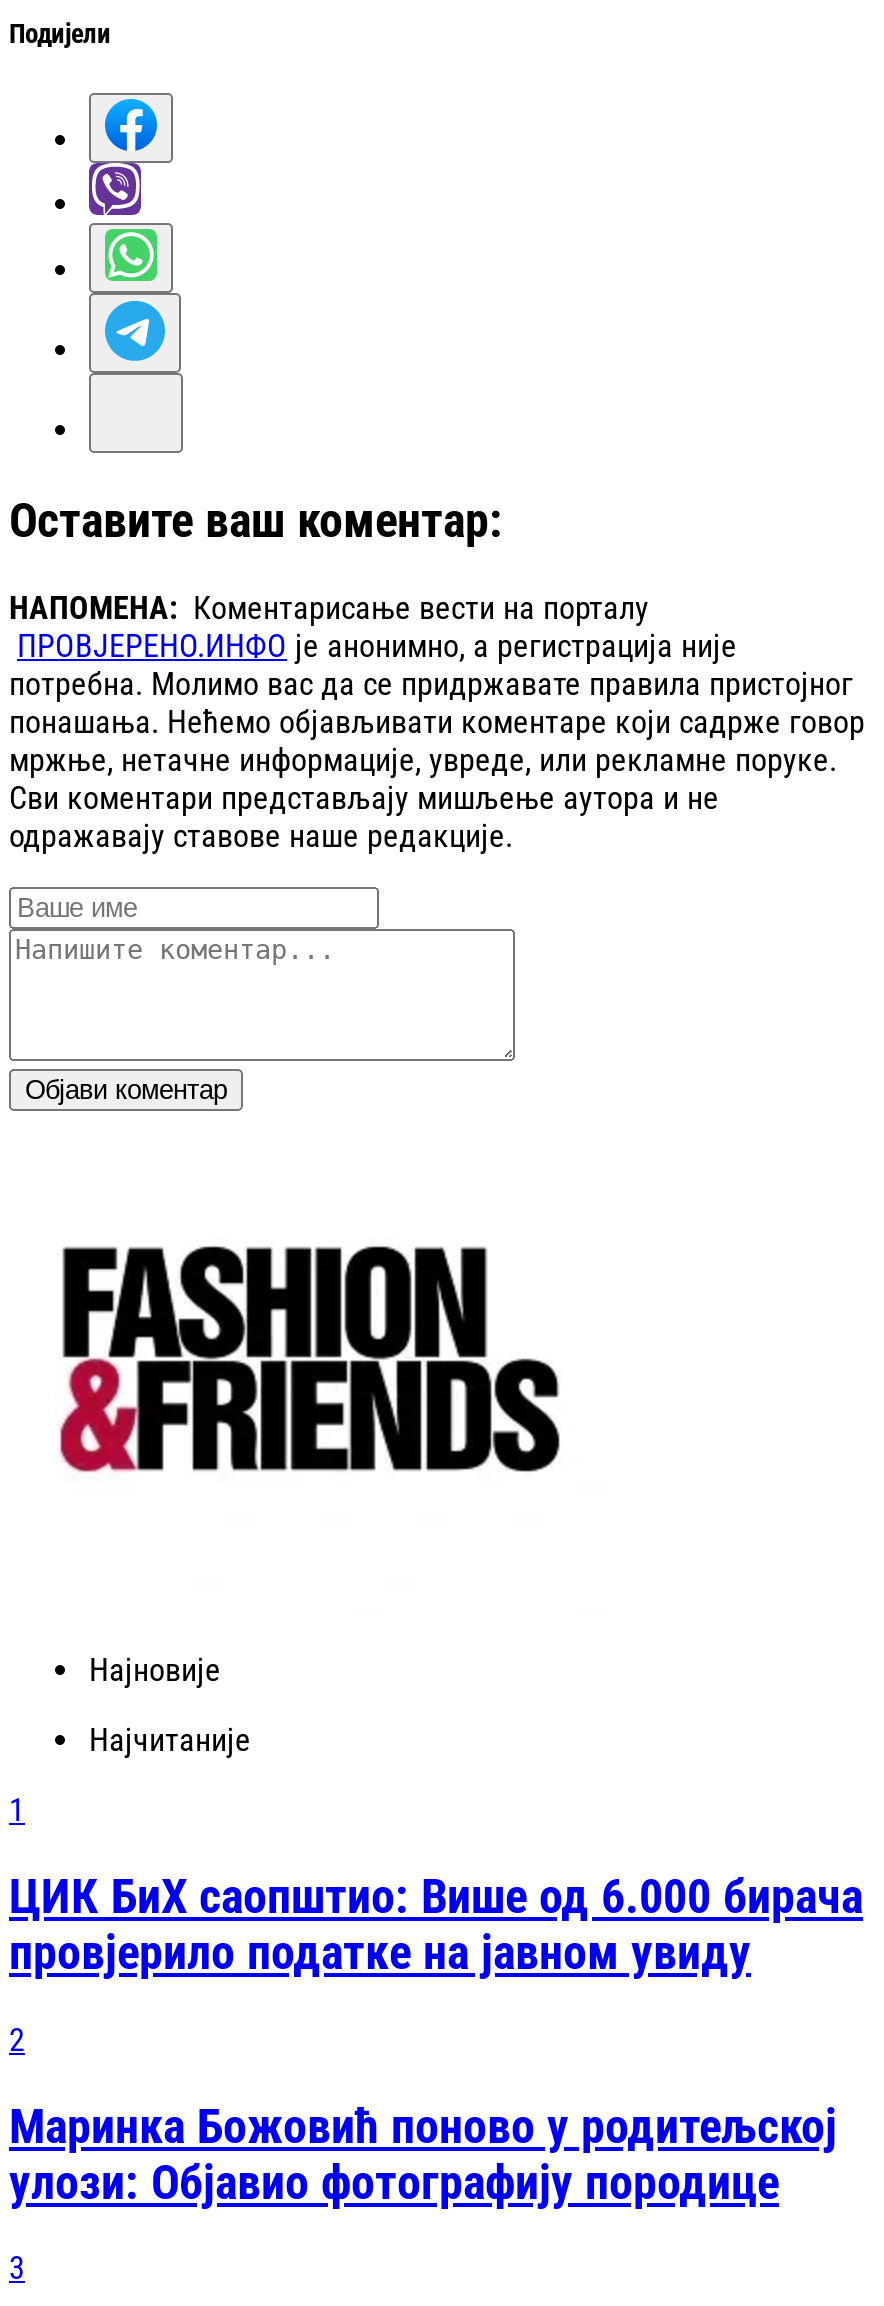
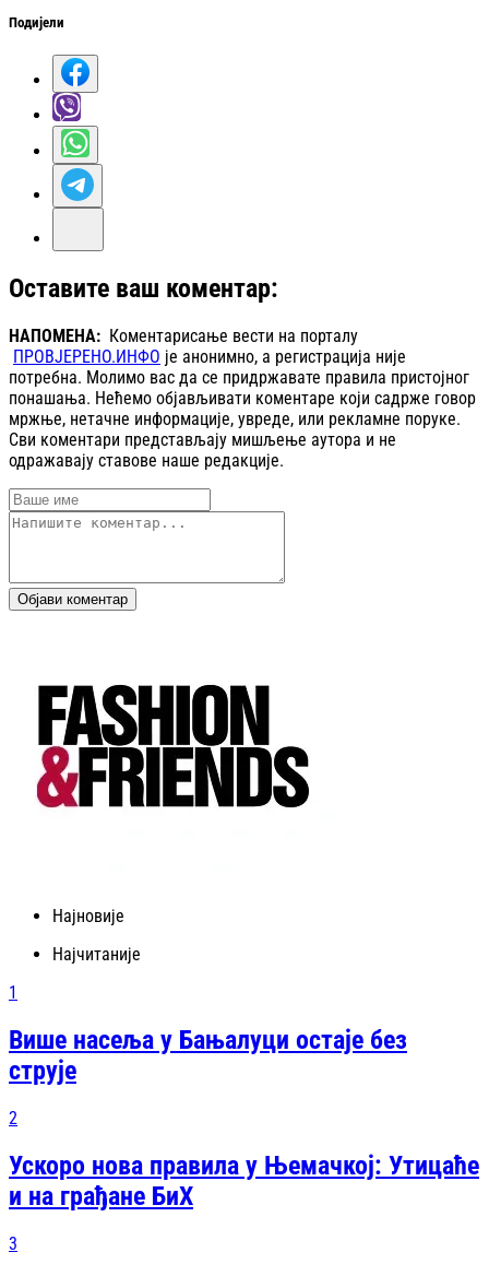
[9,1869,863,1981] ЦИК БиХ саопштио: Више од 6.000 бирача | провјерило податке на јавном увиду -> [9,1025,407,1086] Више насеља у Бањалуци остаје без | струје
[9,2098,837,2210] Маринка Божовић поново у родитељској | улози: Објавио фотографију породице -> [9,1150,479,1211] Ускоро нова правила у Њемачкој: Утицаће | и на грађане БиХ

